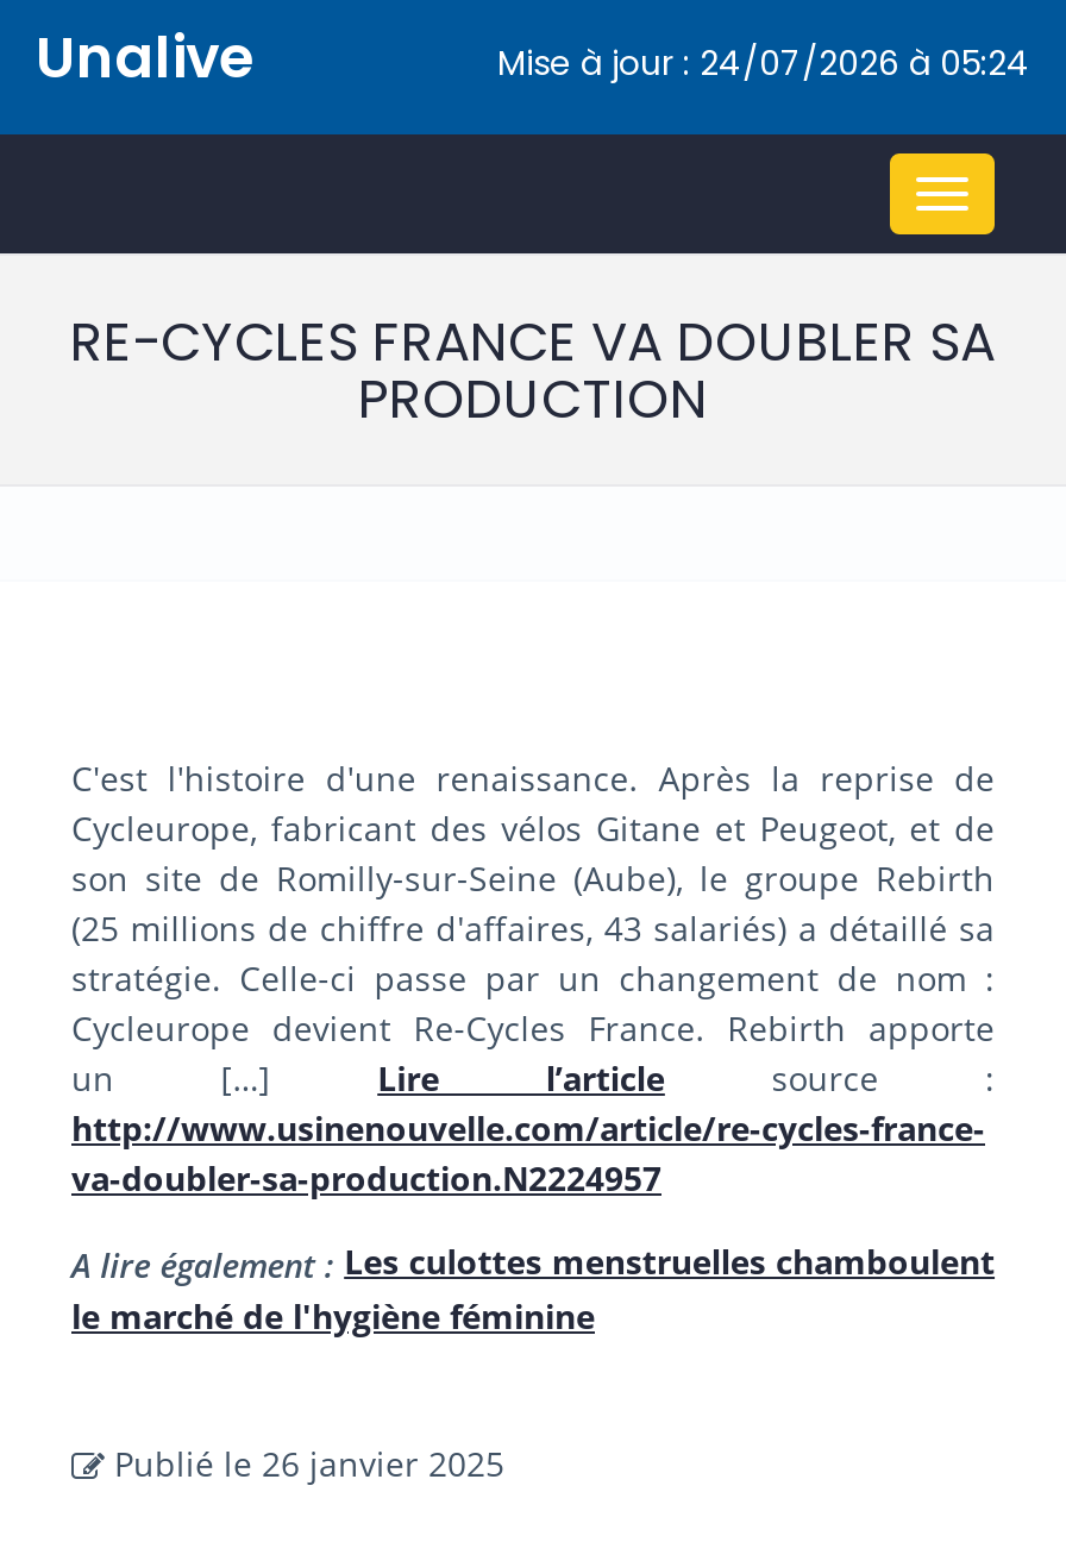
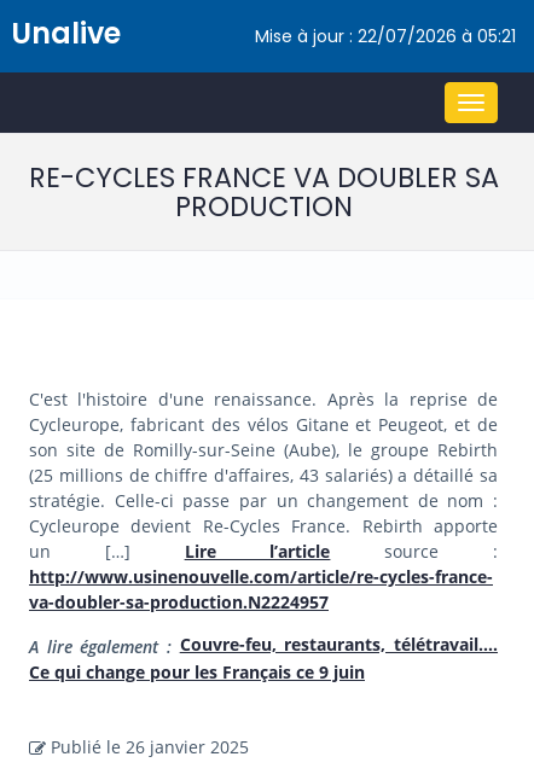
[497,39,1030,87] Mise à jour : 24/07/2026 à 05:24 -> [255,24,516,48] Mise à jour : 22/07/2026 à 05:21
[71,1239,995,1338] A lire également : Les culottes menstruelles chamboulent | le marché de l'hygiène féminine -> [29,633,498,683] A lire également : Couvre-feu, restaurants, télétravail.... | Ce qui change pour les Français ce 9 juin

